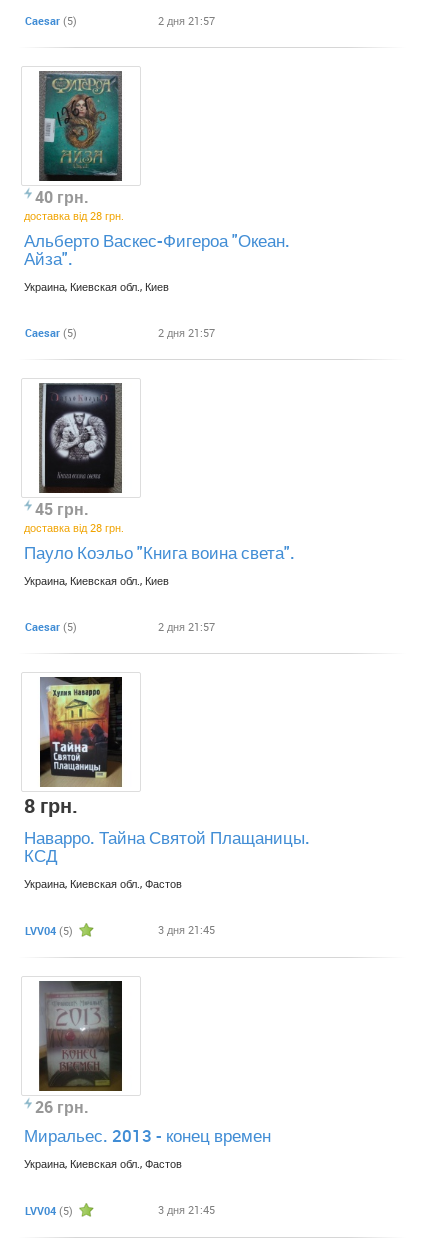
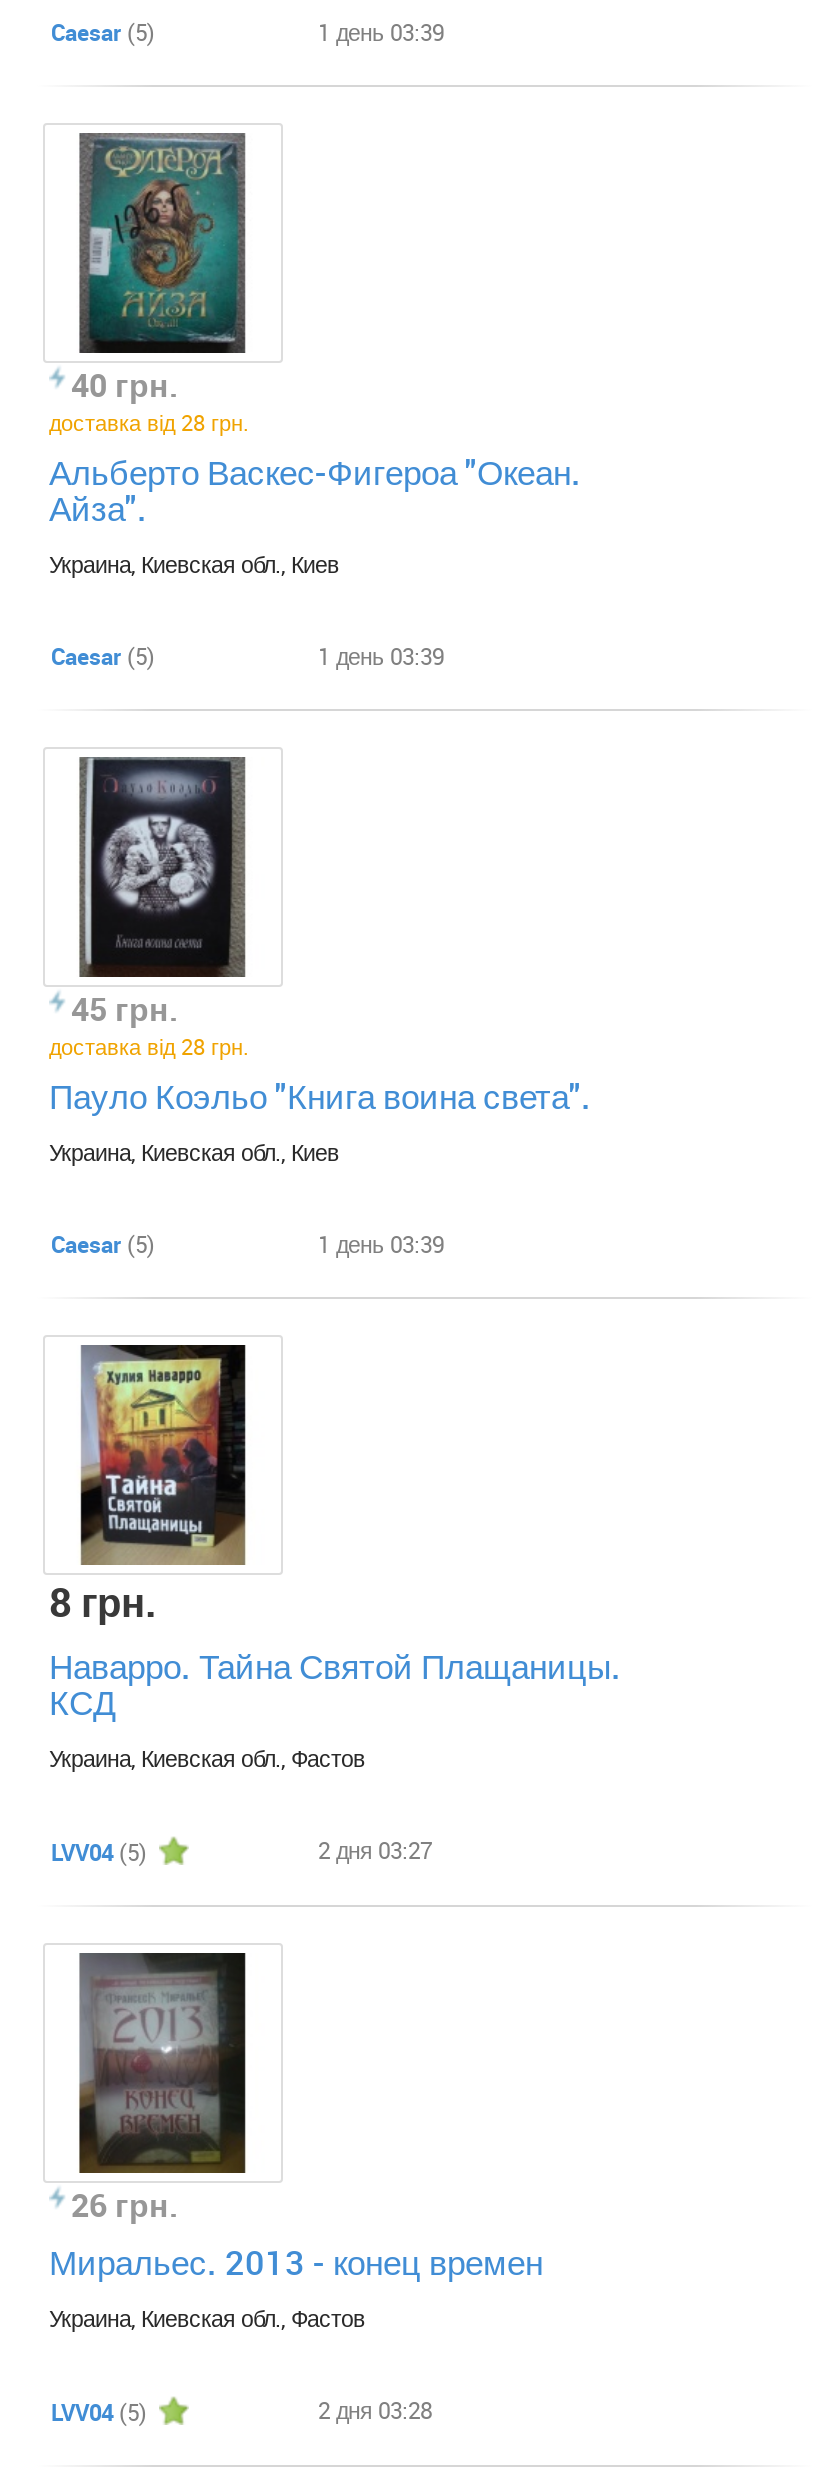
[158,13,215,28] 2 дня 21:57 -> [318,17,444,47] 1 день 03:39
[158,325,215,340] 2 дня 21:57 -> [318,641,444,671] 1 день 03:39
[158,619,215,634] 2 дня 21:57 -> [318,1229,444,1259] 1 день 03:39
[158,922,215,937] 3 дня 21:45 -> [318,1835,432,1865] 2 дня 03:27
[158,1202,215,1217] 3 дня 21:45 -> [318,2395,432,2425] 2 дня 03:28

